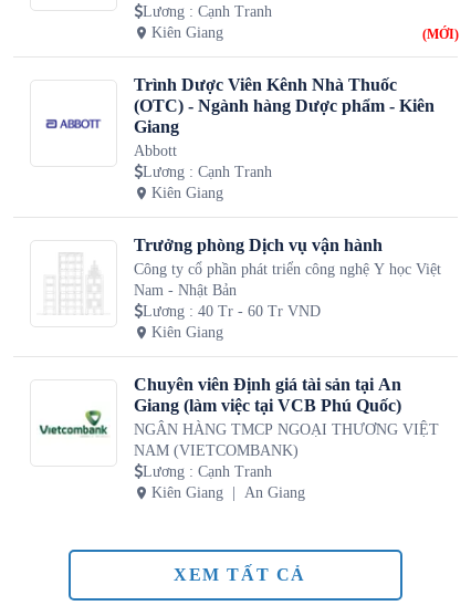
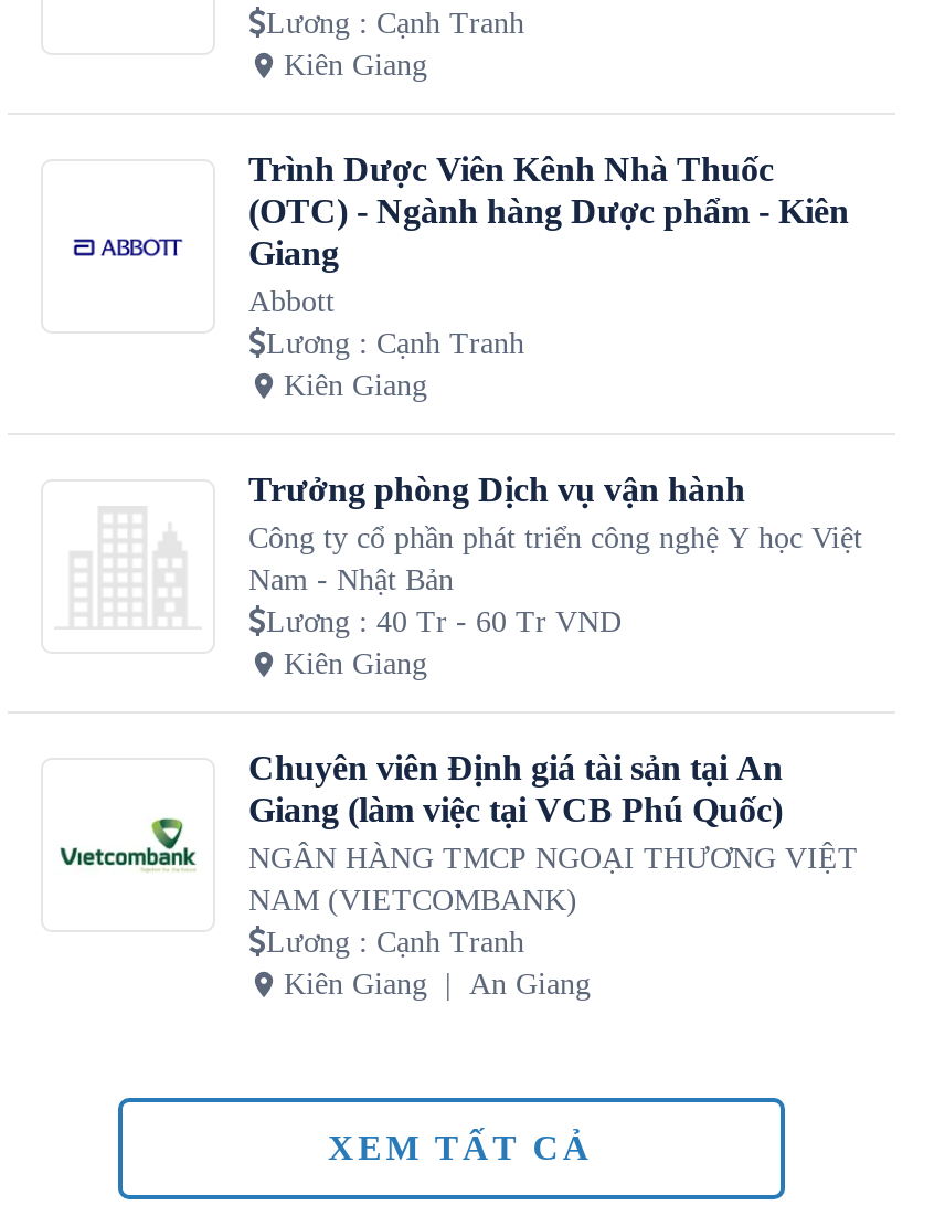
[422,27,458,42] (MỚI) -> none

